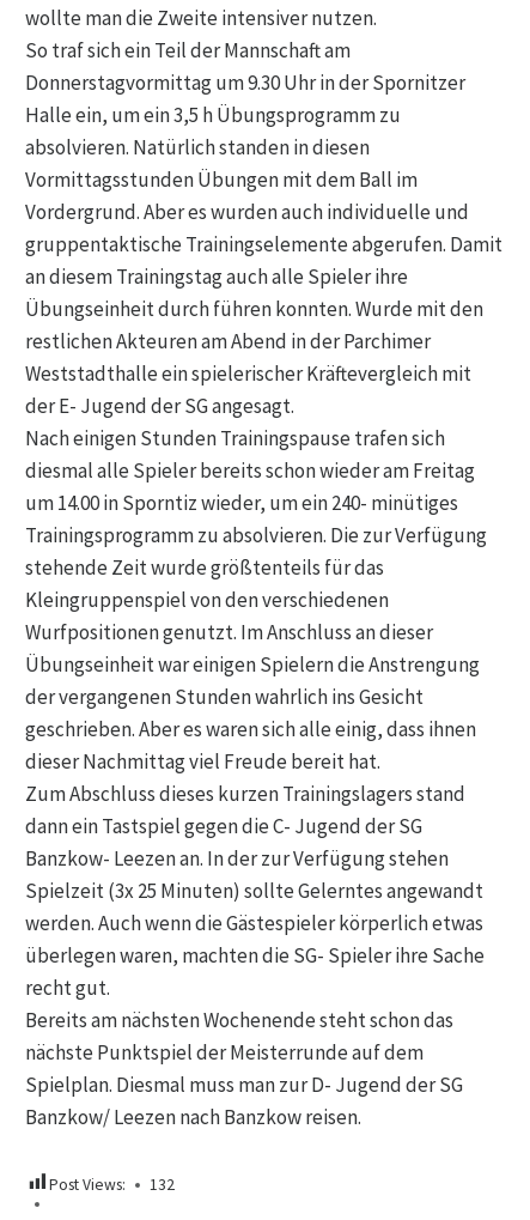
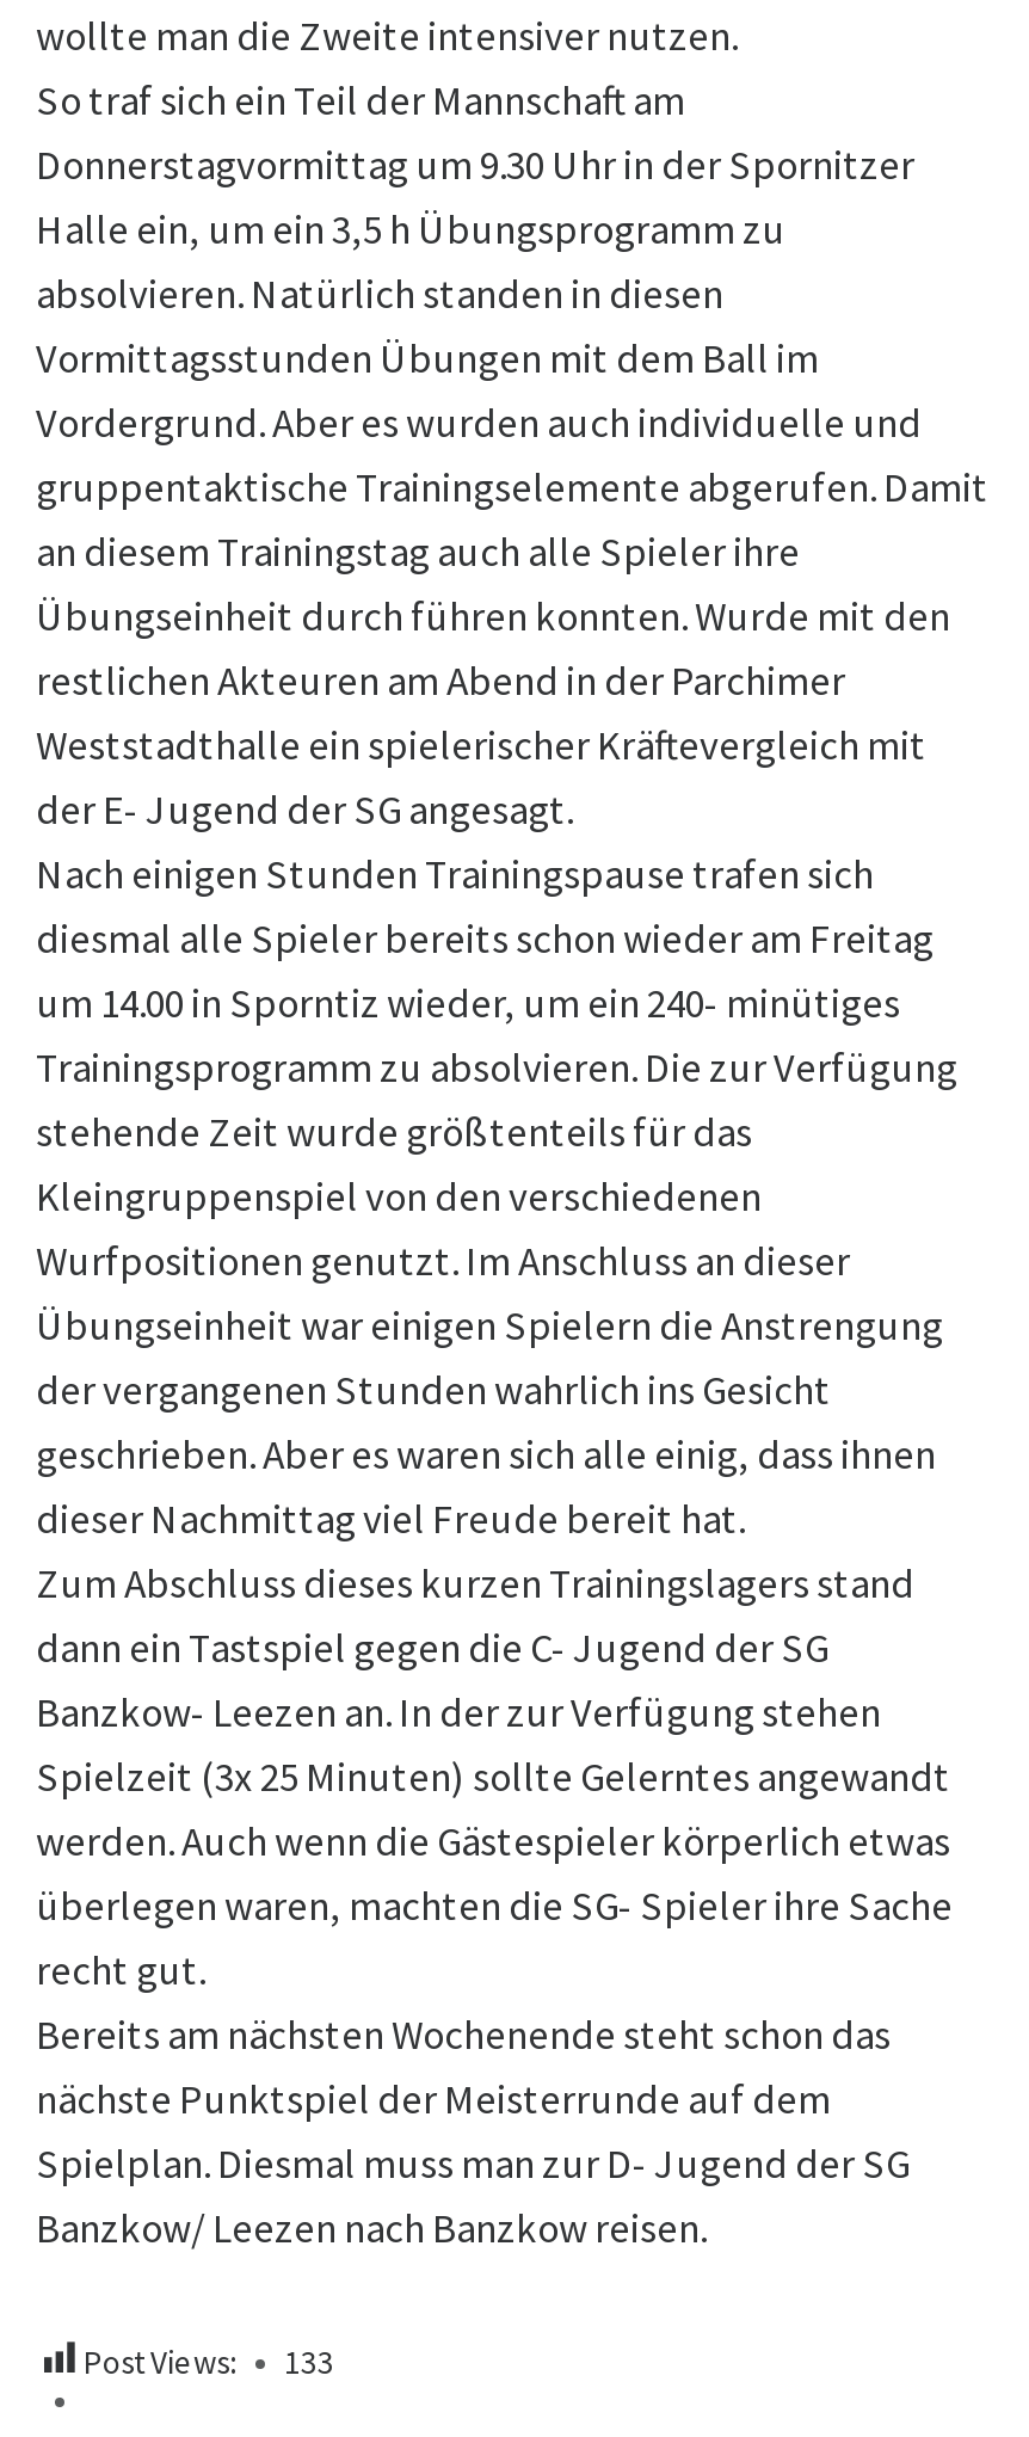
[49,1175,175,1195] Post Views: 132 -> [84,2343,334,2383] Post Views: 133

